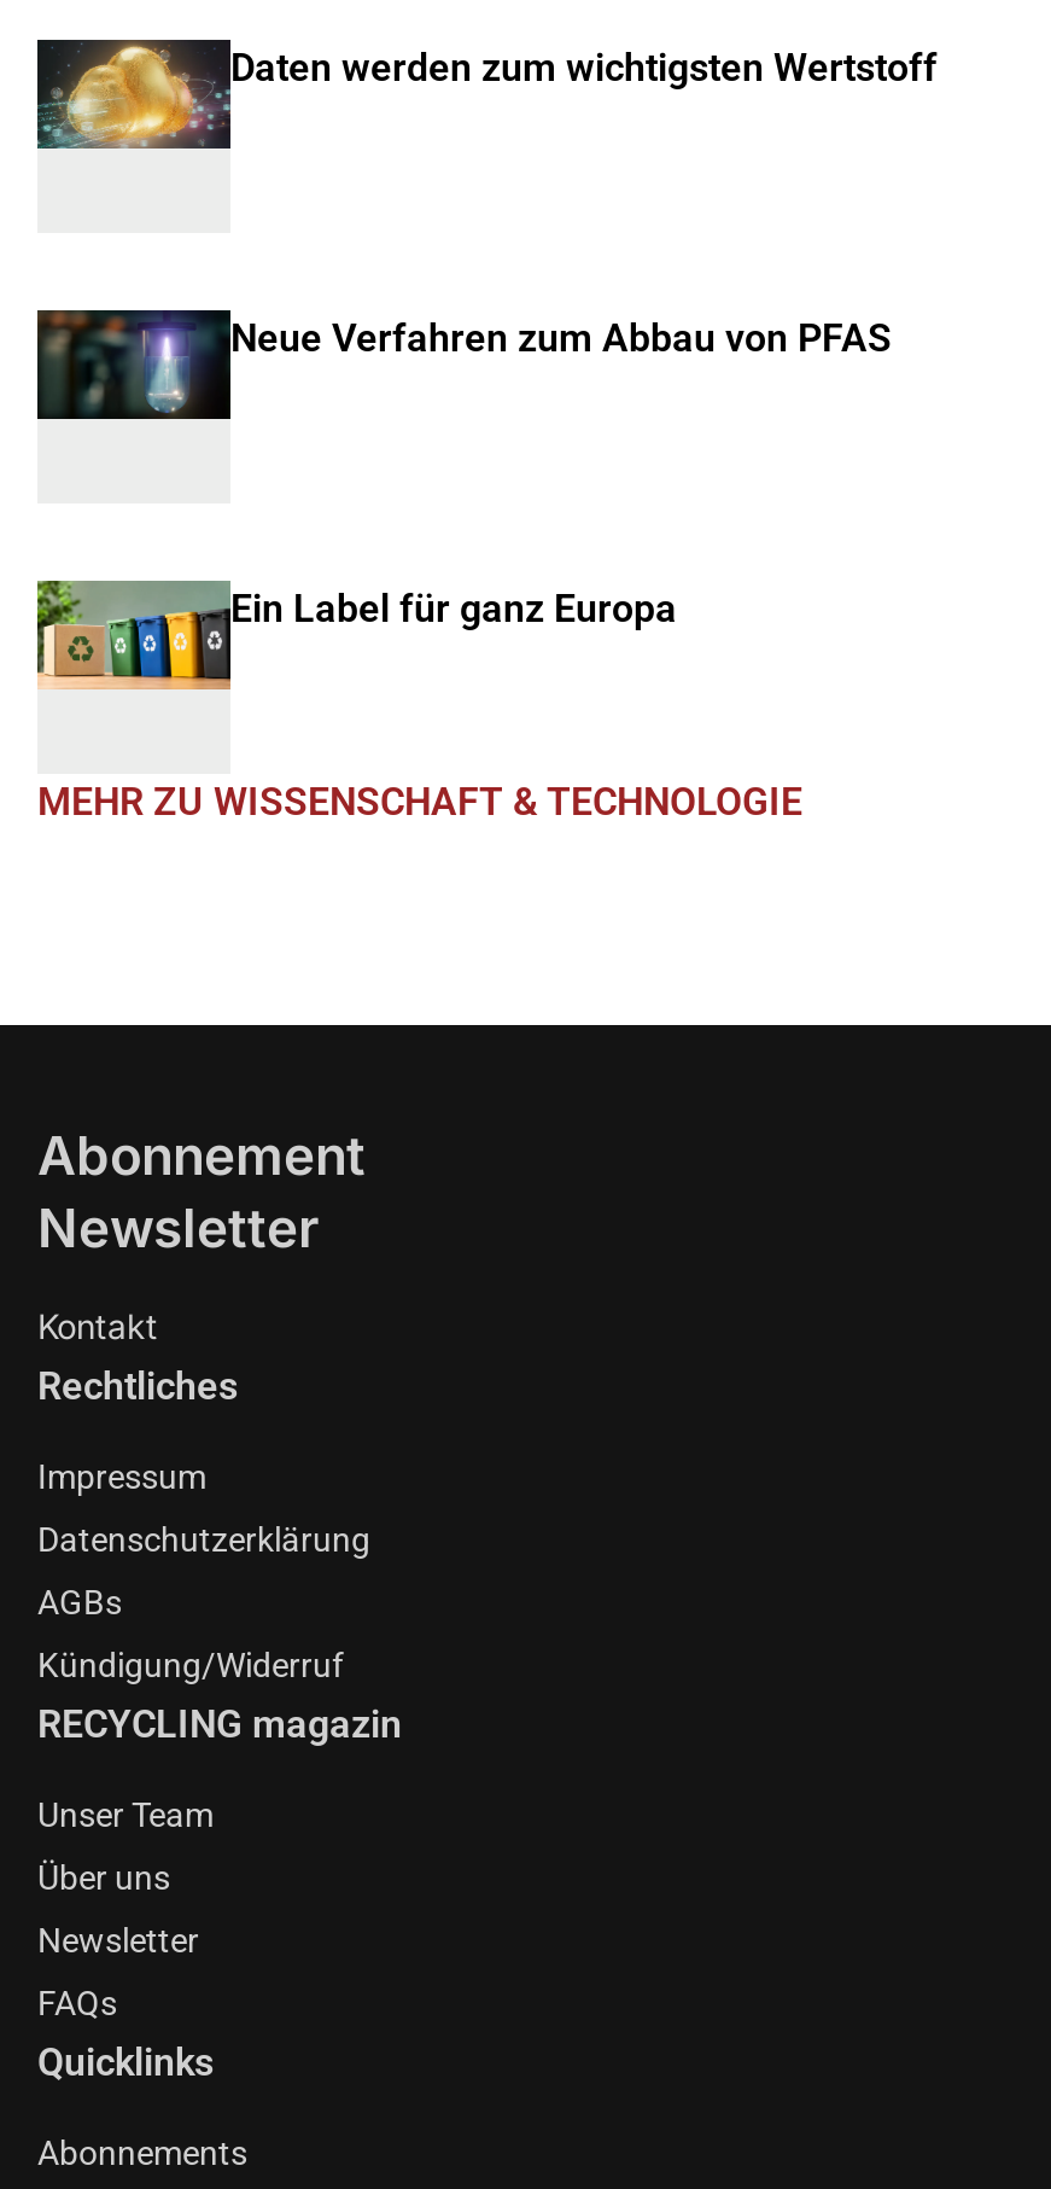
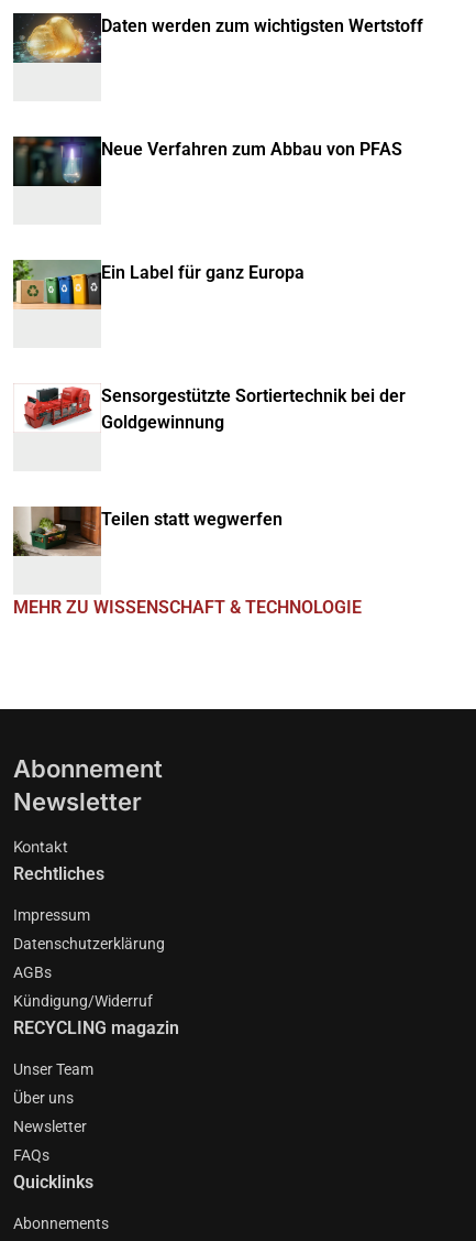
none -> [12,505,283,557] [image] | Teilen statt wegwerfen
none -> [23,385,406,433] [image] | Sensorgestützte Sortiertechnik bei der | Goldgewinnung

